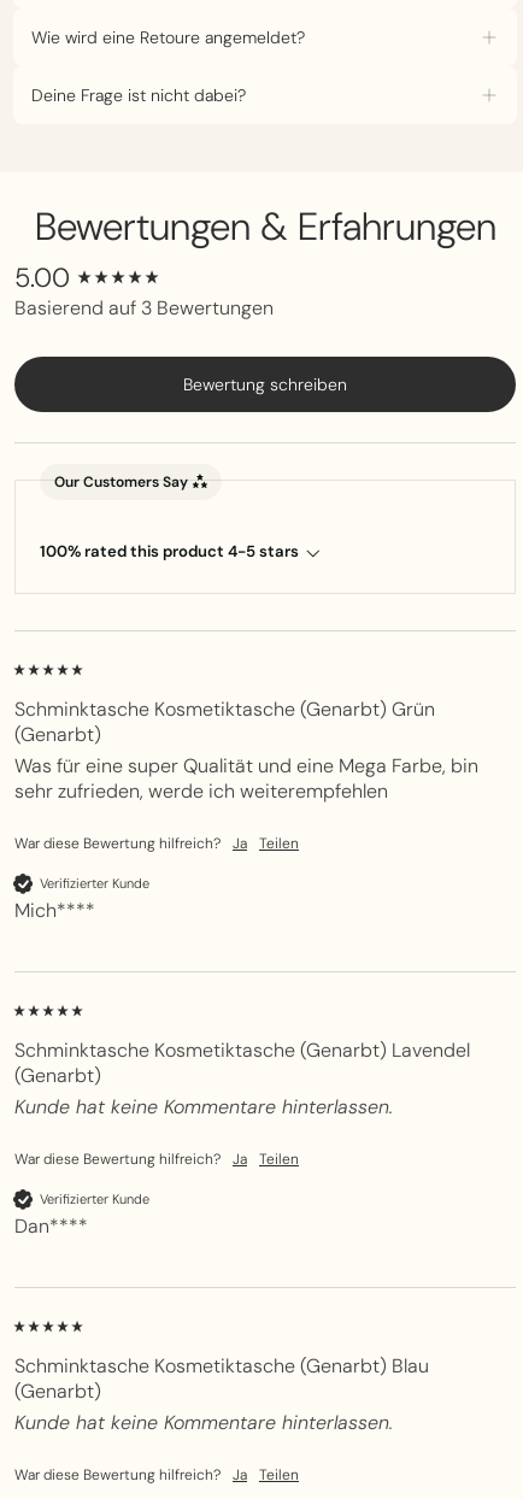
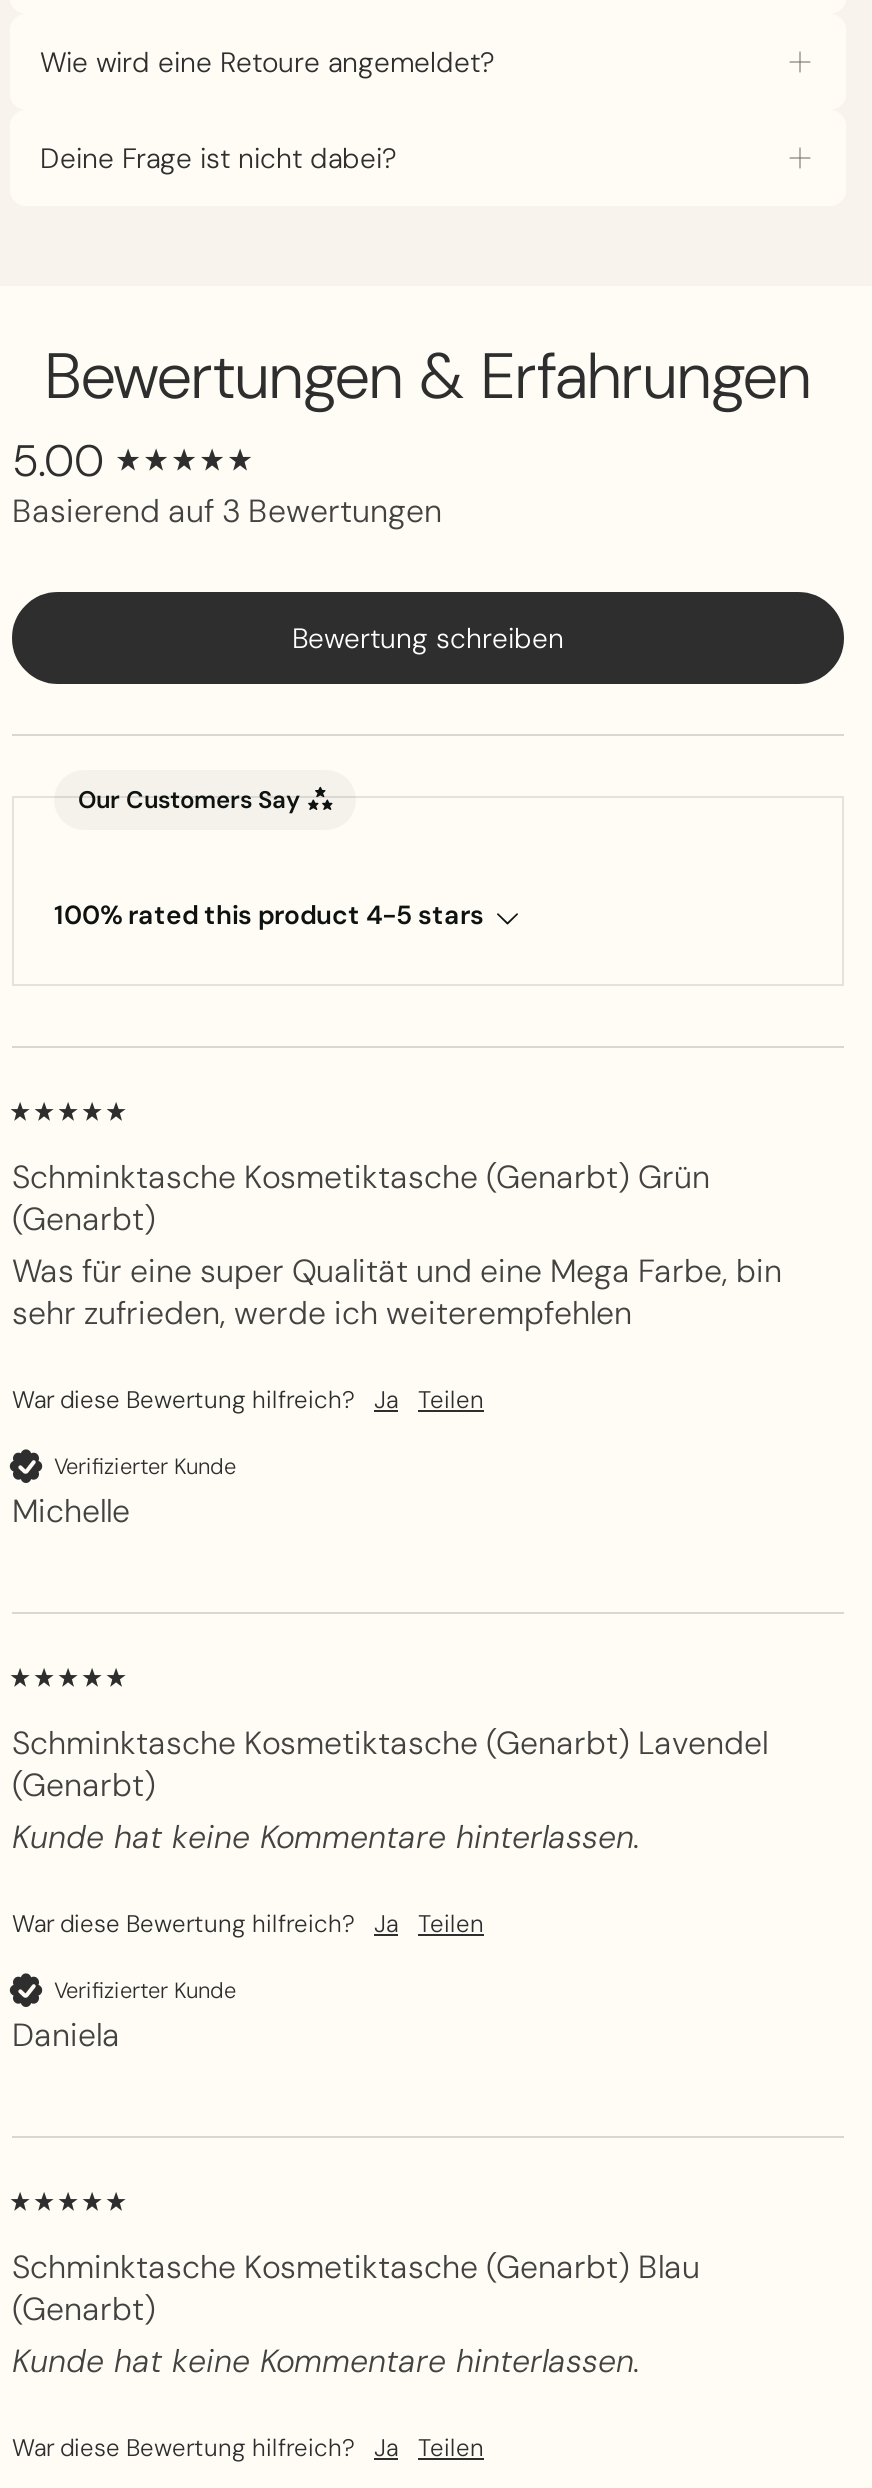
[14,898,95,923] Mich**** -> [12,1491,130,1533] Michelle
[14,1214,88,1239] Dan**** -> [12,2015,120,2057] Daniela

